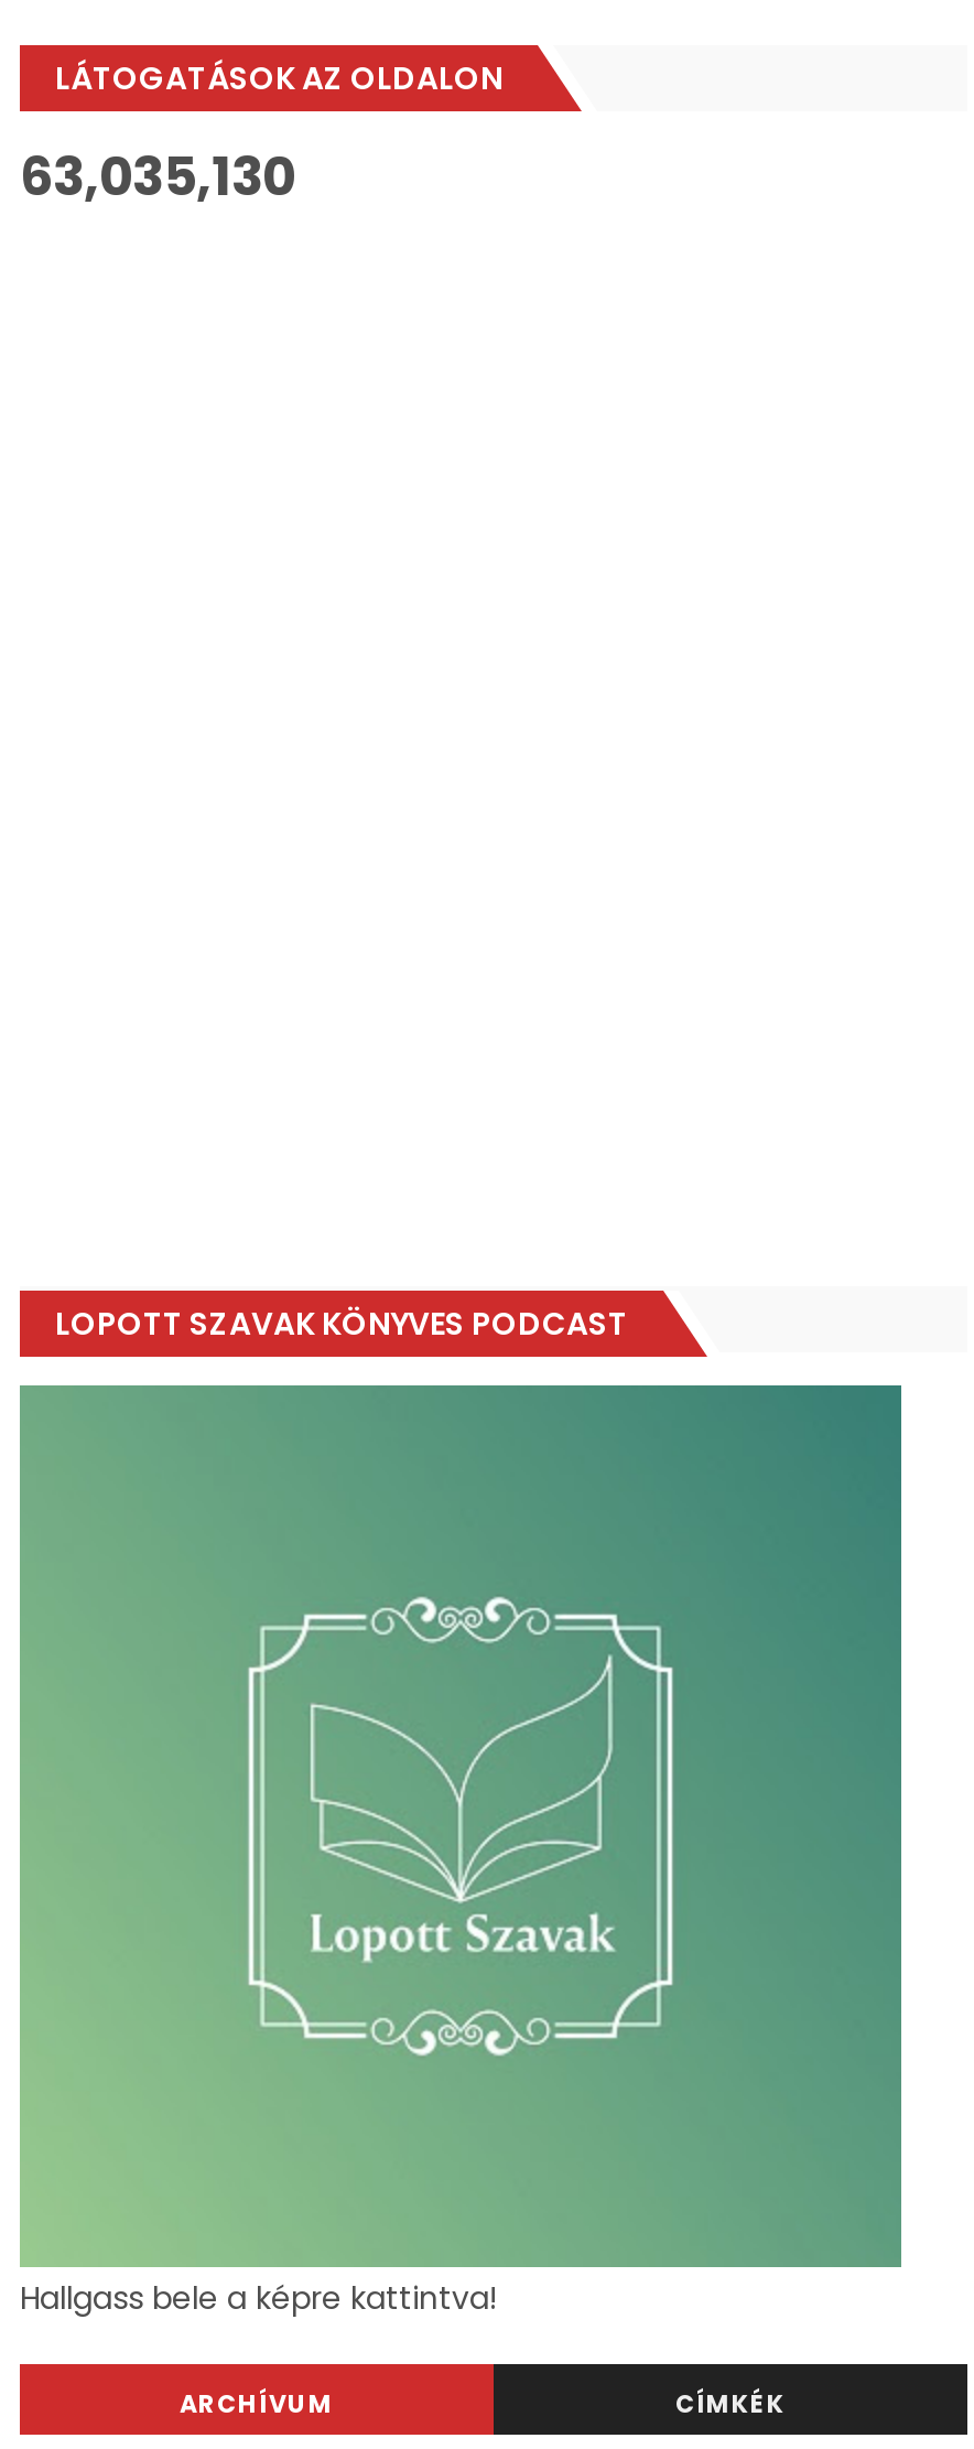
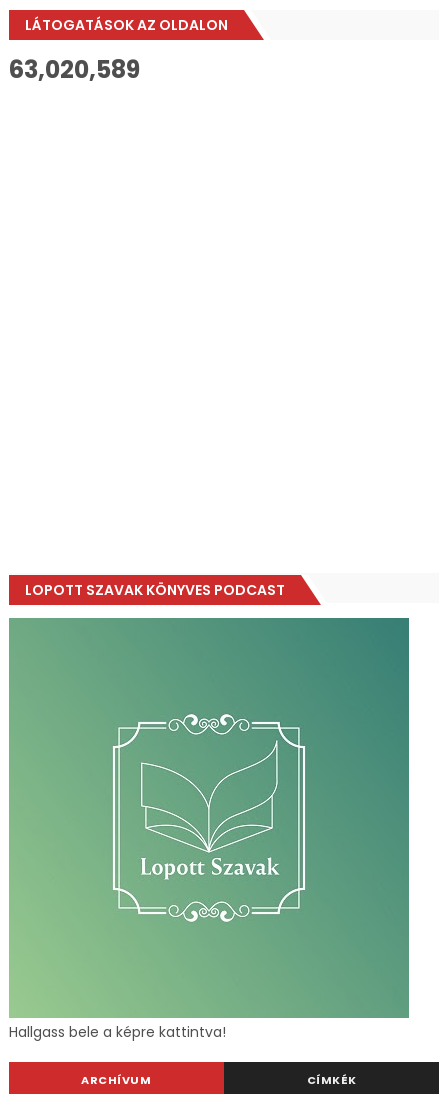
[20,140,295,213] 63,035,130 -> [9,53,140,86] 63,020,589

